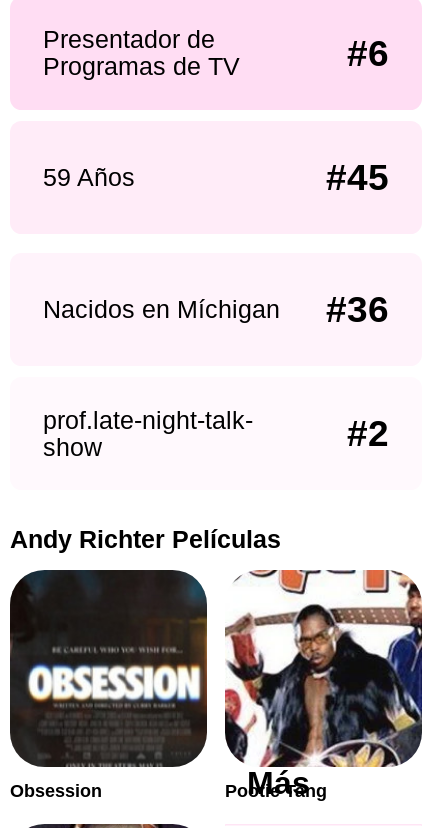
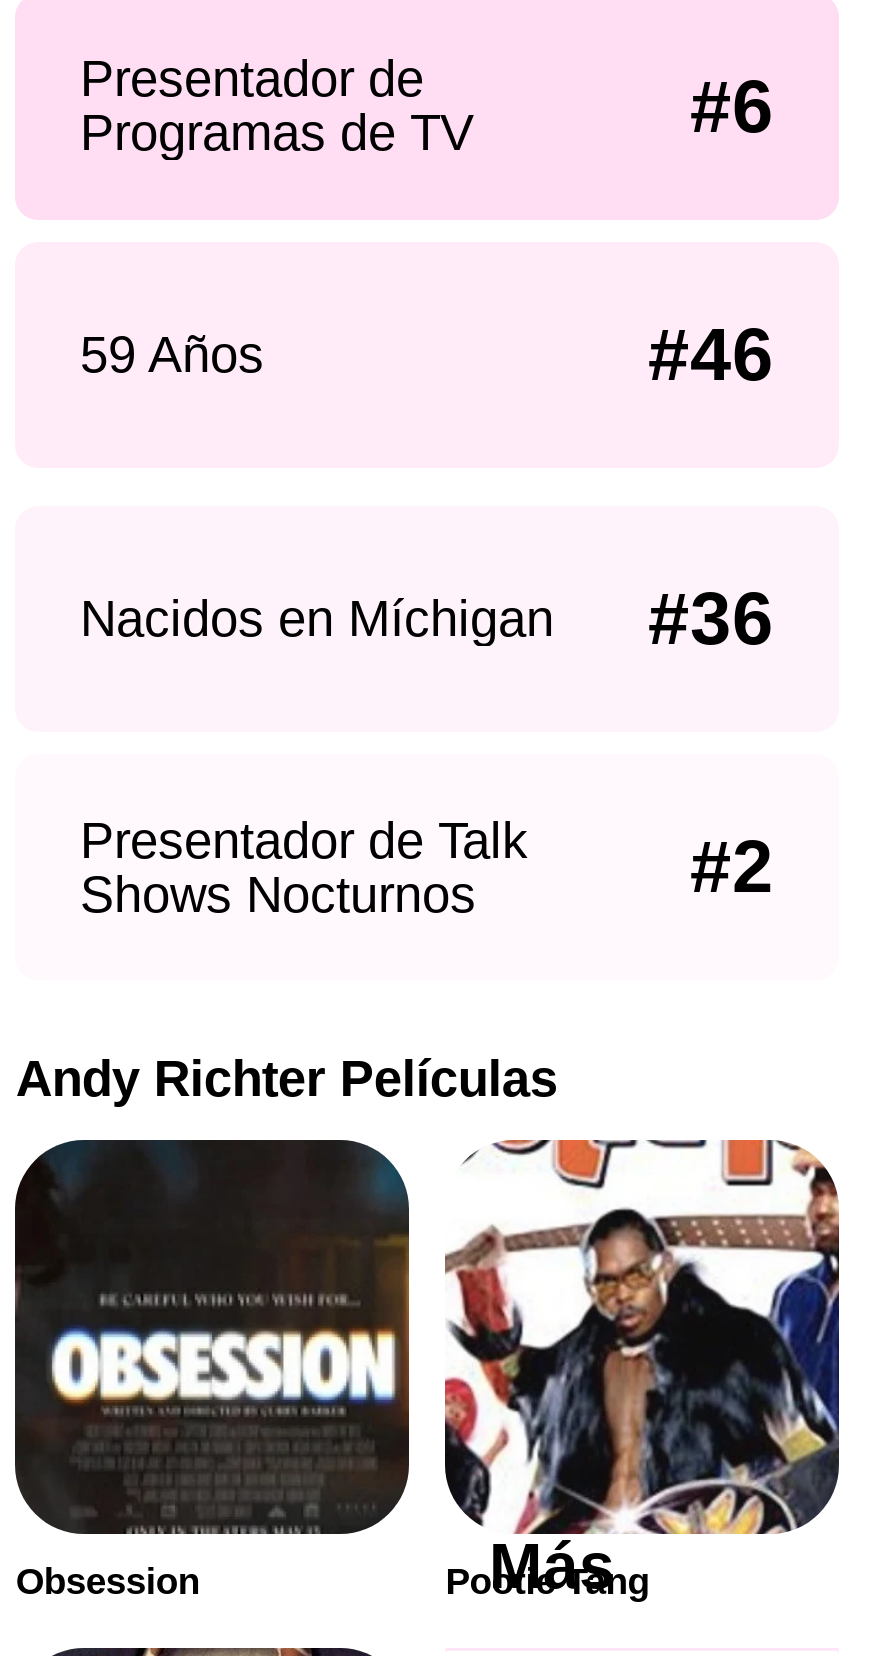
[326,157,389,198] #45 -> [648,315,774,397] #46
[42,406,252,461] prof.late-night-talk- | show -> [80,811,528,921] Presentador de Talk | Shows Nocturnos

